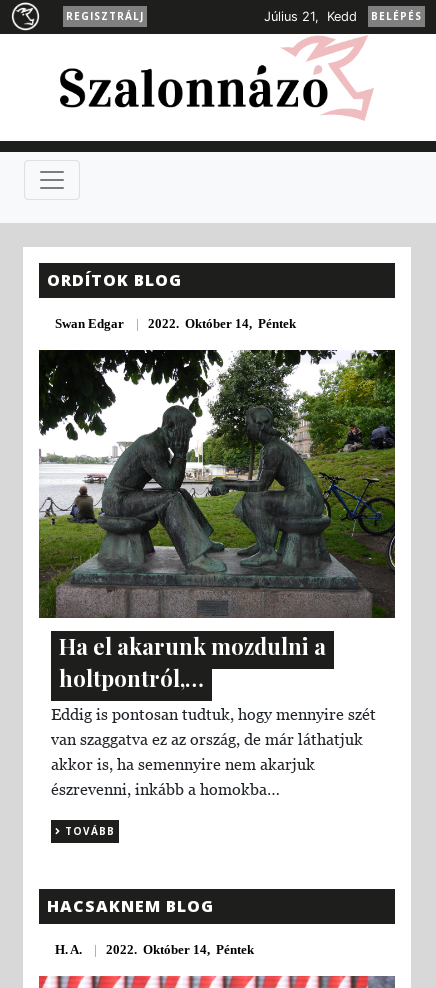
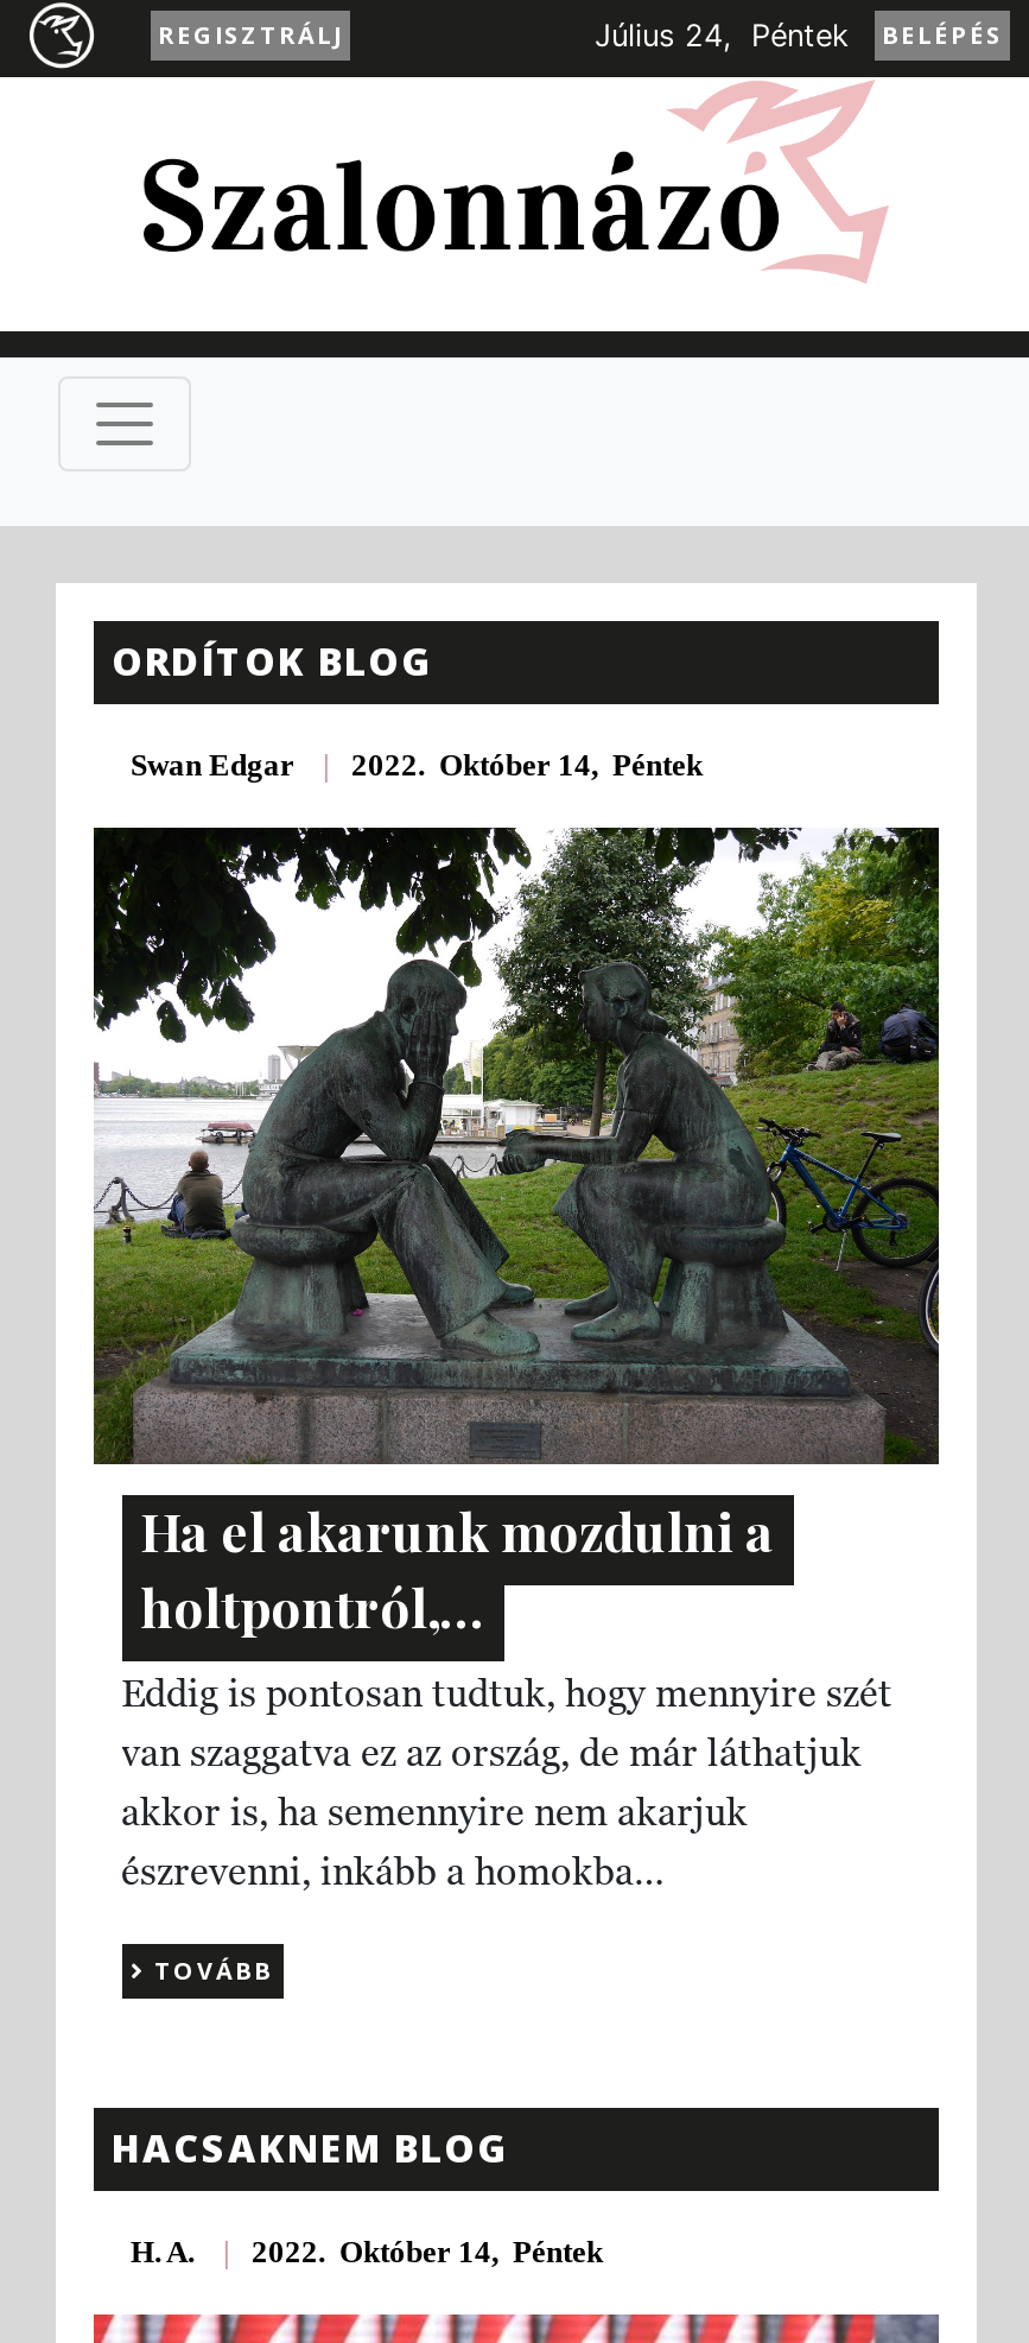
[256,9,357,24] Július 21, Kedd -> [576,17,849,53] Július 24, Péntek

